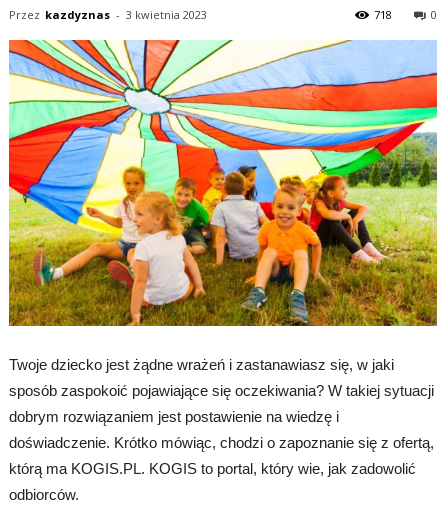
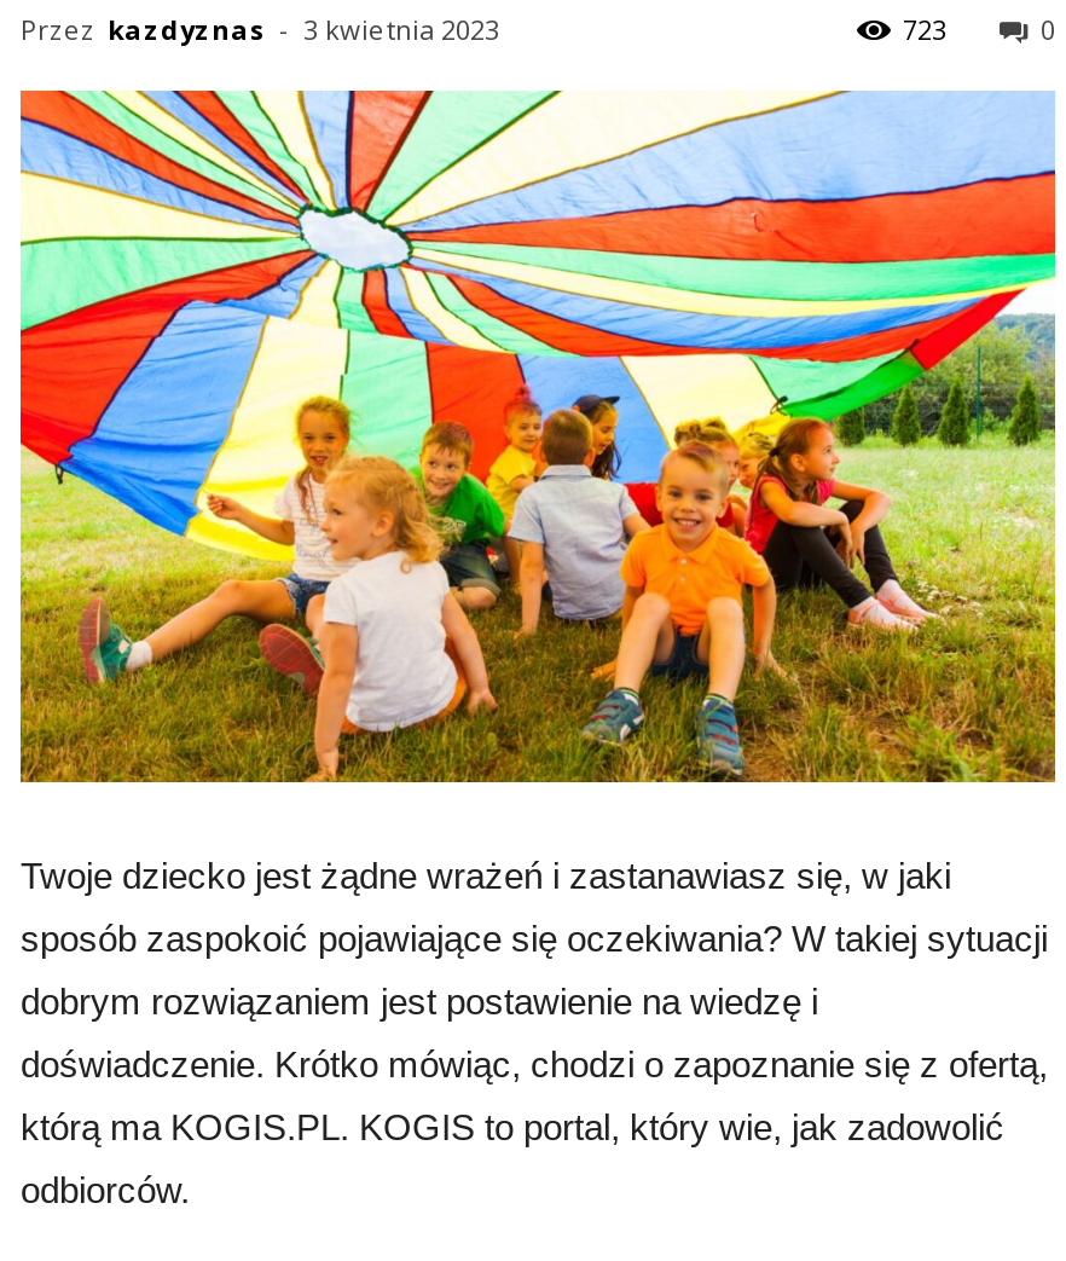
[374,7,392,22] 718 -> [903,11,946,47] 723

